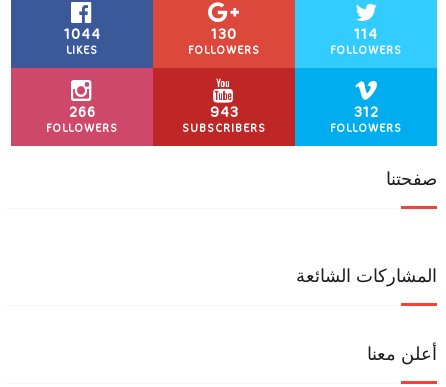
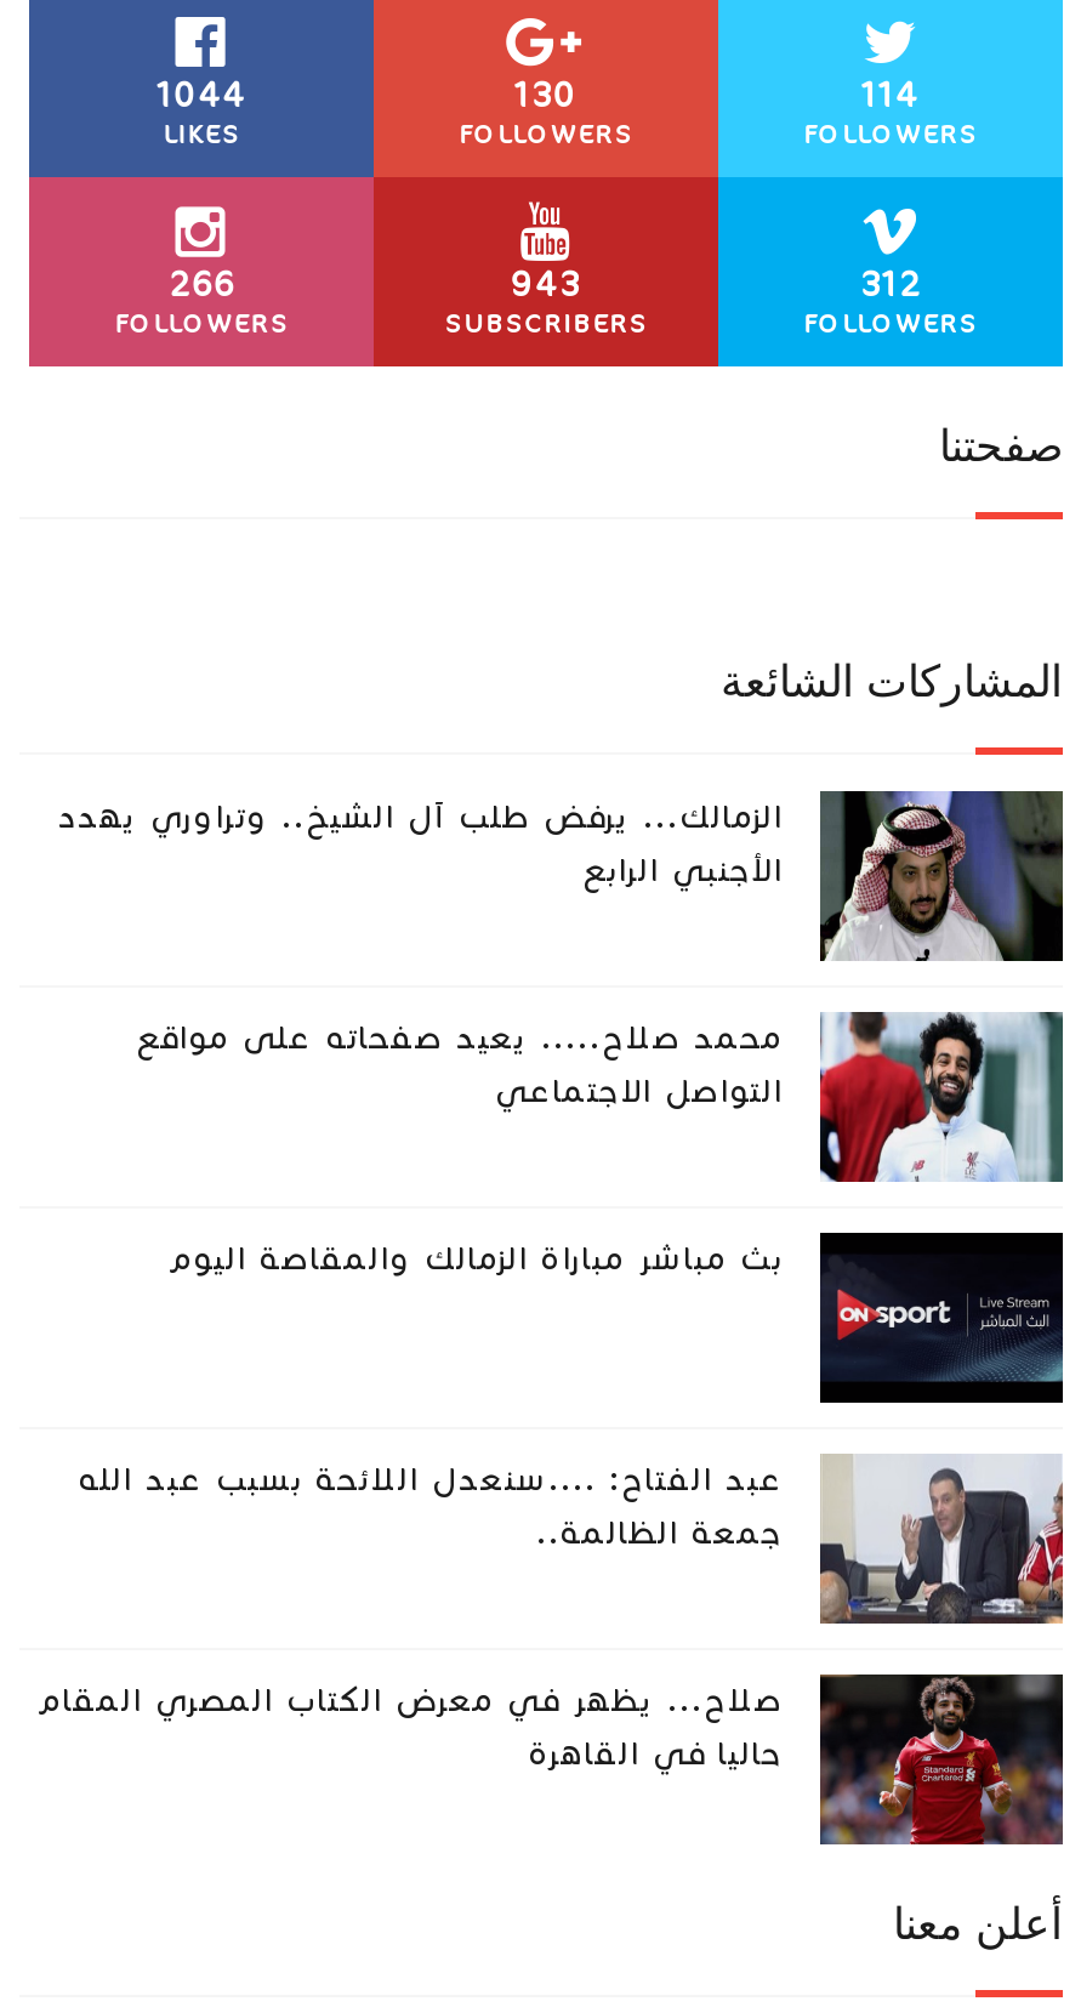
none -> [36,1672,1065,1847] [image] | صلاح... يظهر في معرض الكتاب المصري المقام | حاليا في القاهرة
none -> [58,789,1065,963] [image] | الزمالك... يرفض طلب آل الشيخ.. وتراوري يهدد | الأجنبي الرابع
none -> [78,1454,1065,1626] [image] | عبد الفتاح: ....سنعدل اللائحة بسبب عبد الله | جمعة الظالمة..
none -> [136,1010,1065,1184] [image] | محمد صلاح..... يعيد صفحاته على مواقع | التواصل الاجتماعي
none -> [167,1230,1065,1405] [image] | بث مباشر مباراة الزمالك والمقاصة اليوم

